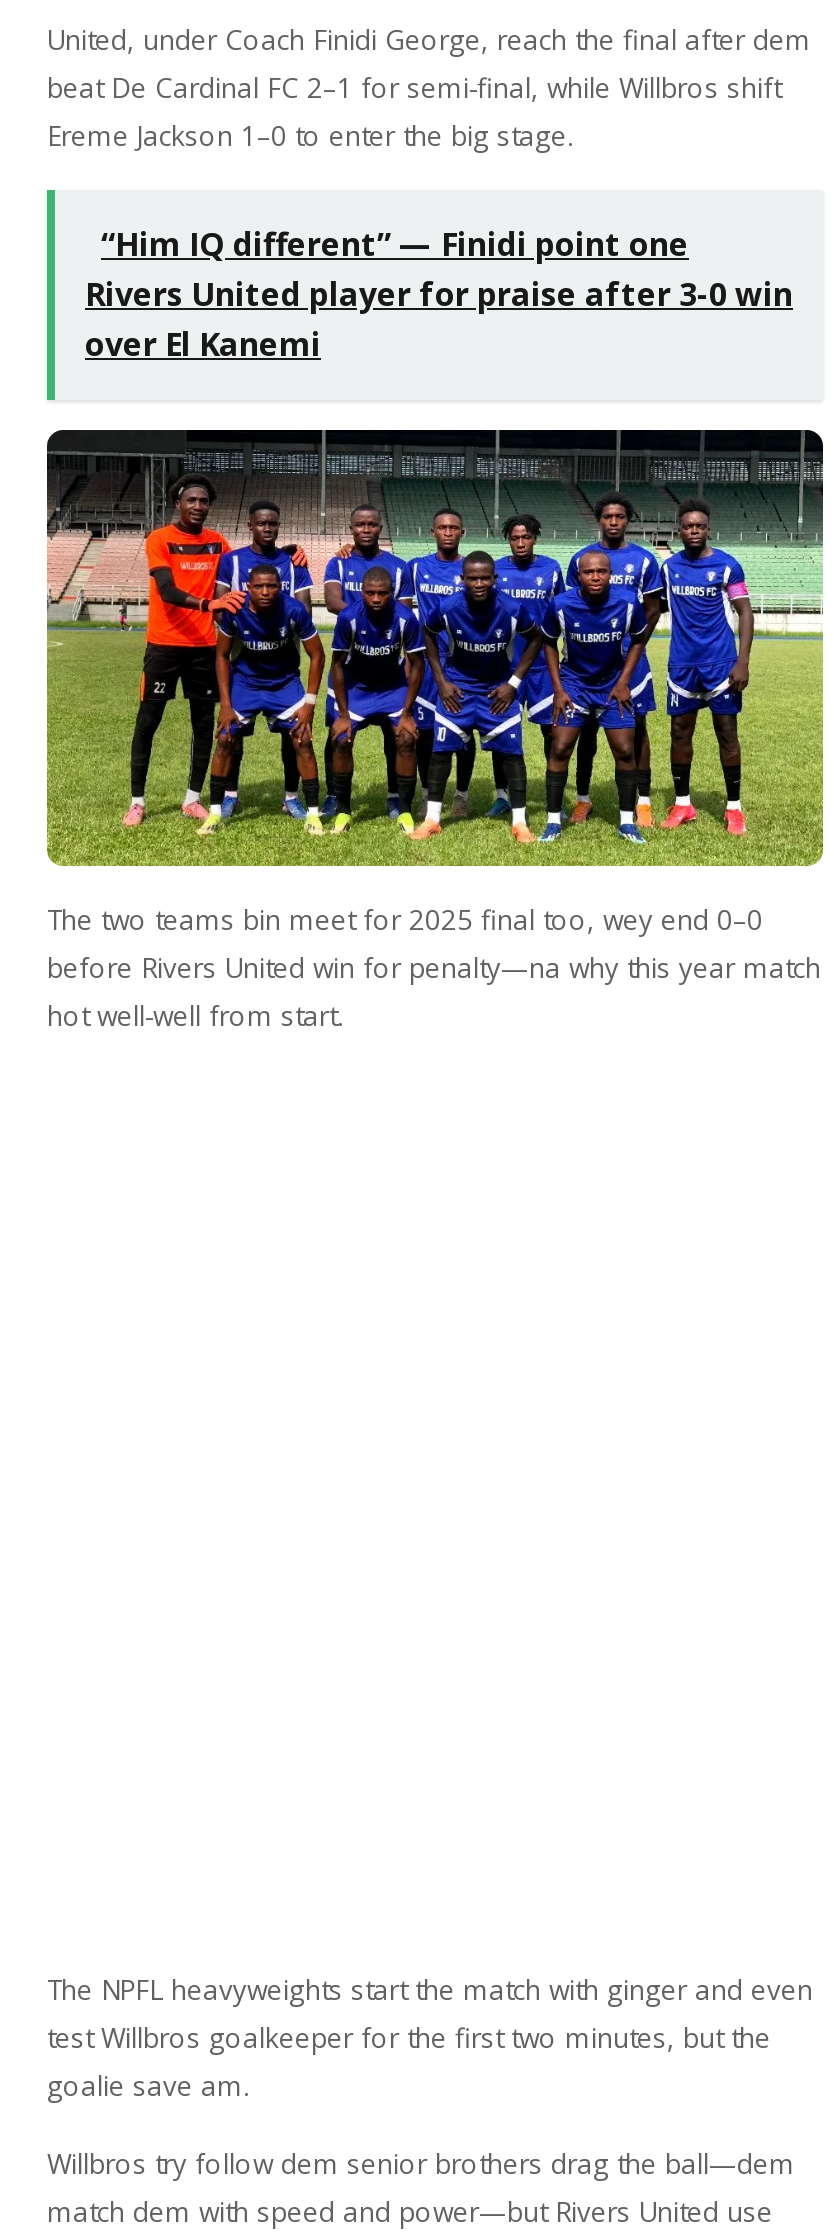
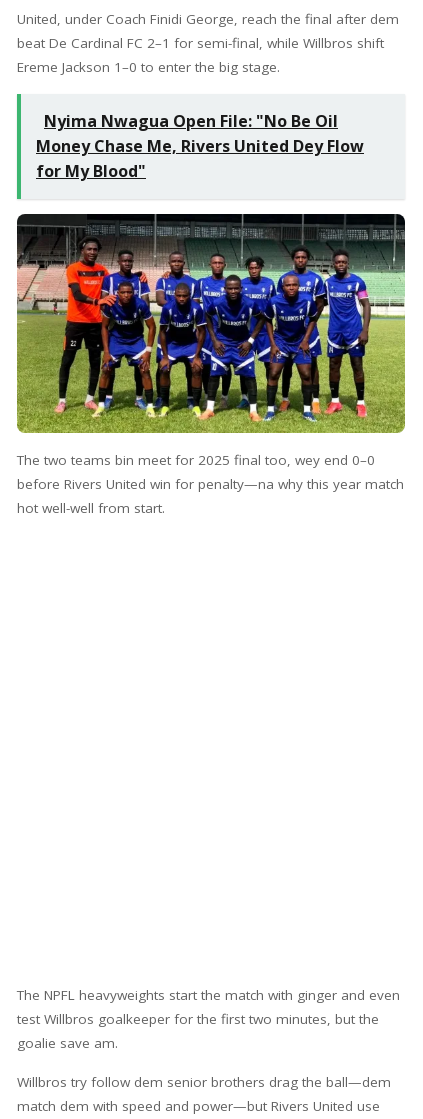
[85,223,793,367] “Him IQ different” — Finidi point one | Rivers United player for praise after 3-0 win | over El Kanemi -> [36,110,364,182] Nyima Nwagua Open File: "No Be Oil | Money Chase Me, Rivers United Dey Flow | for My Blood"

